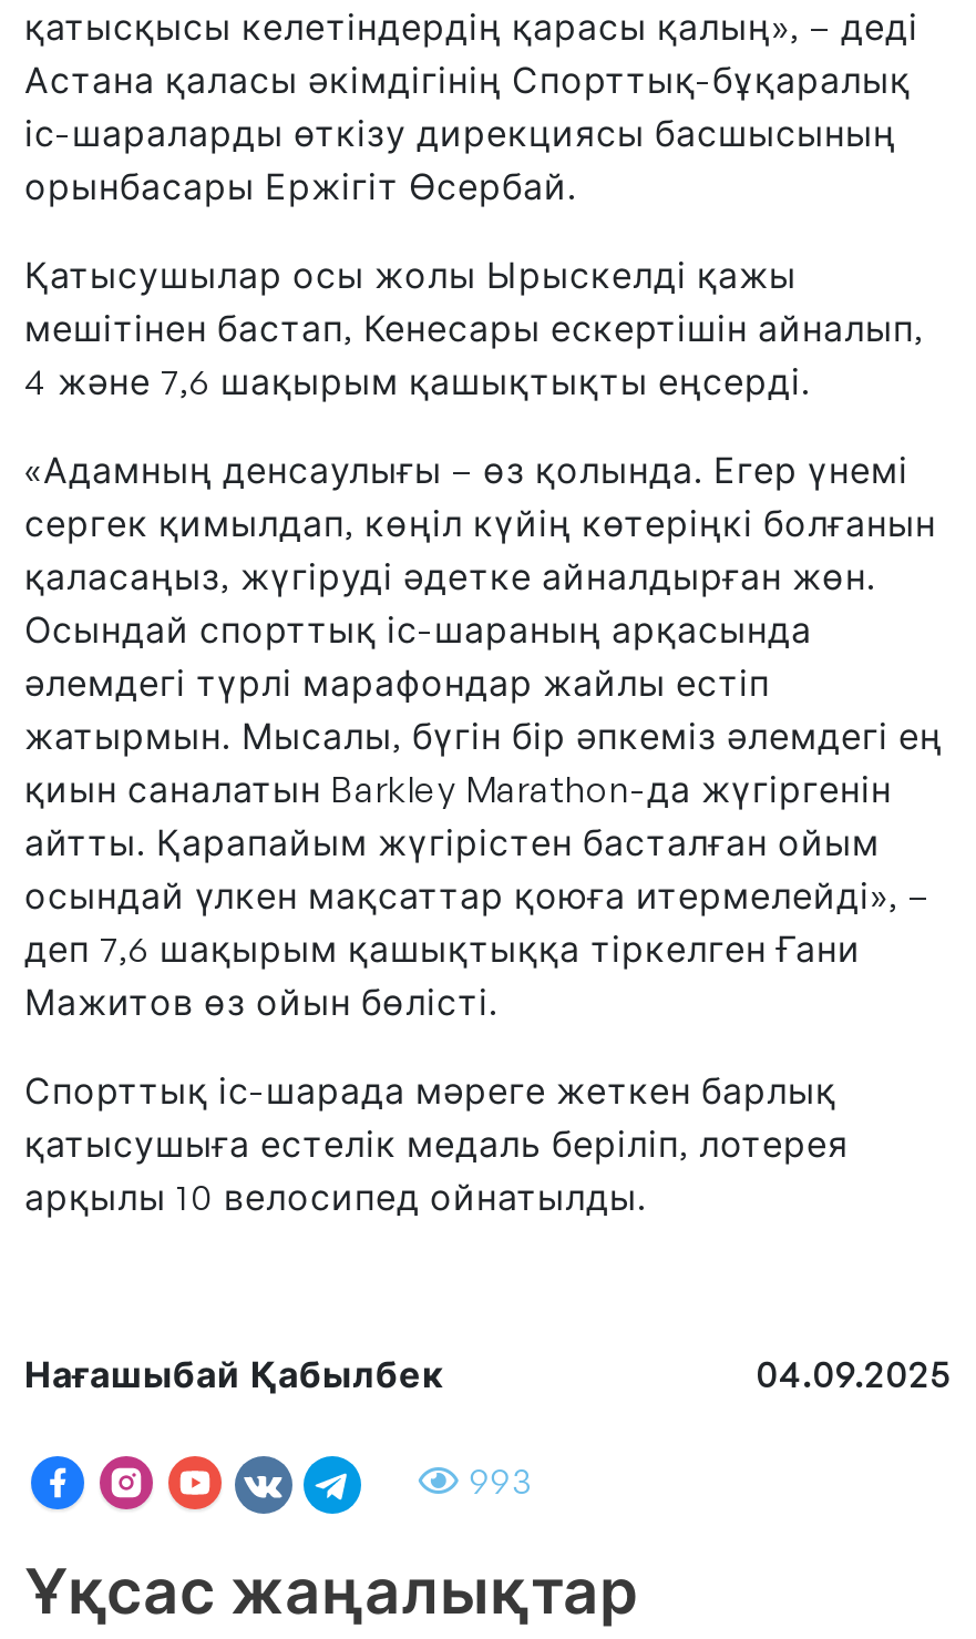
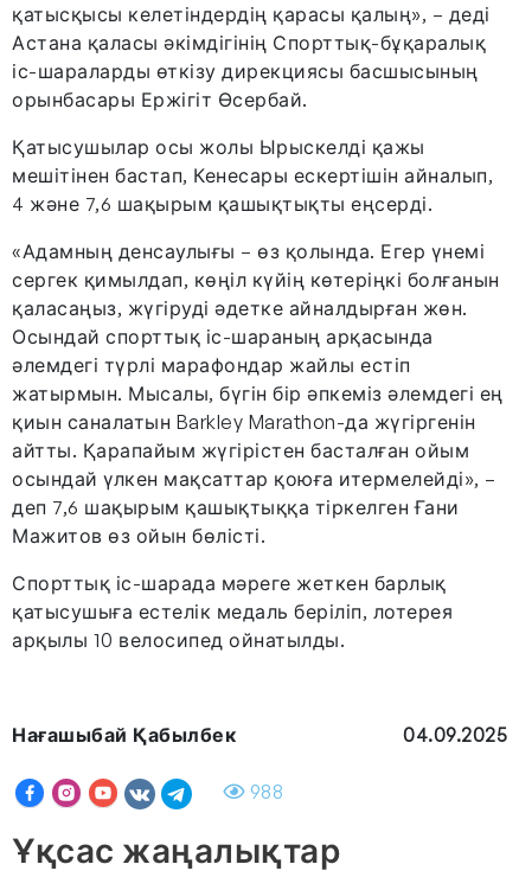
[460,1459,533,1503] 993 -> [245,780,284,804] 988

